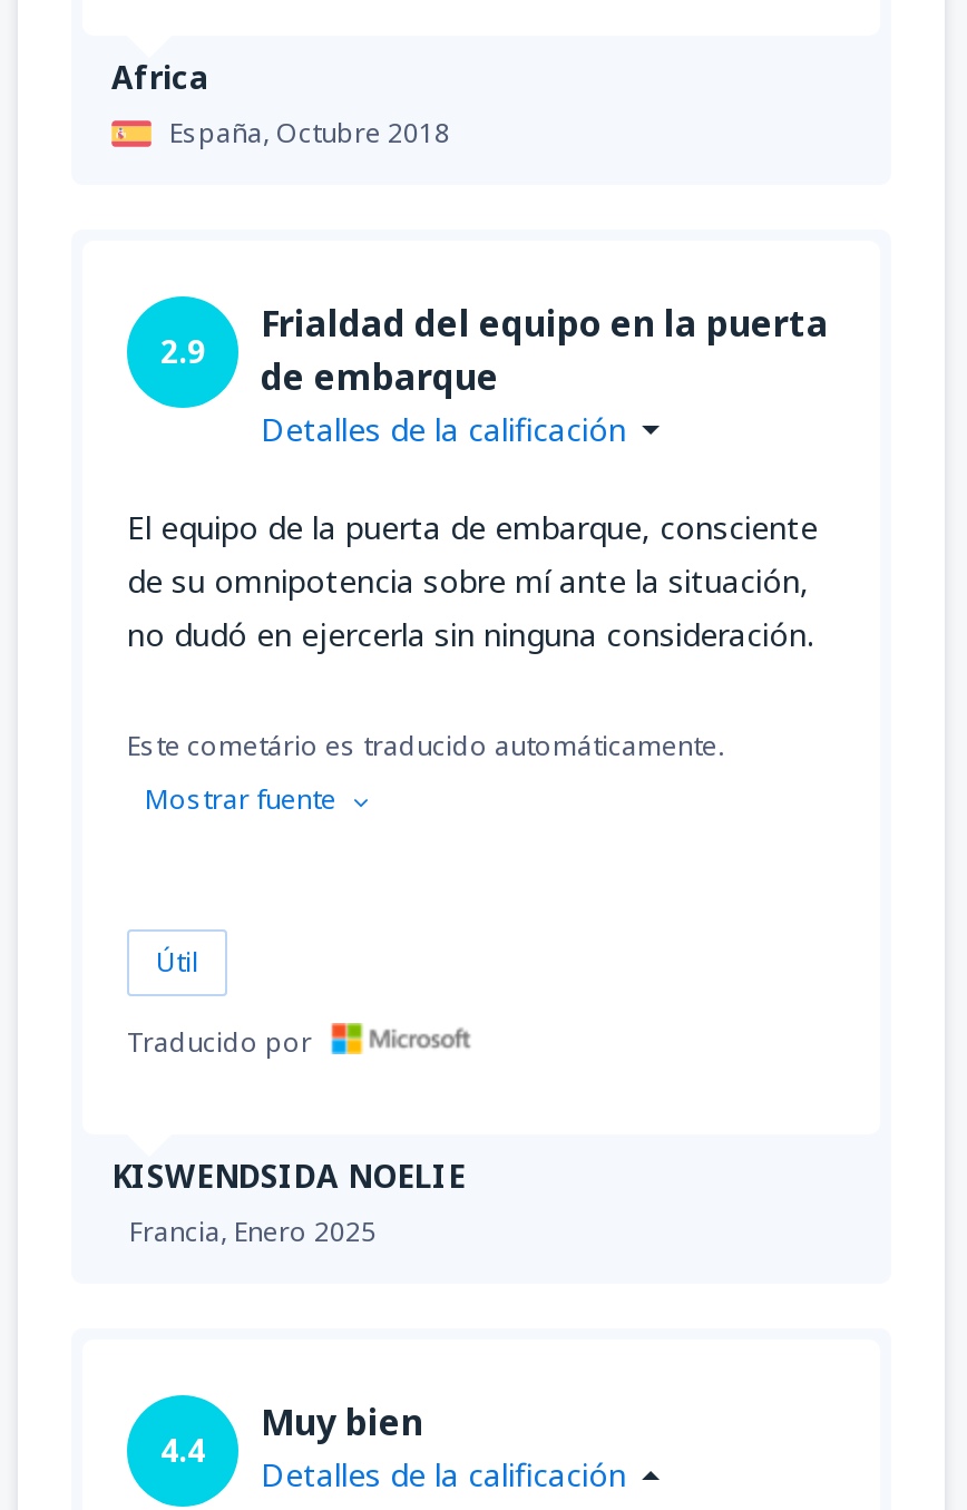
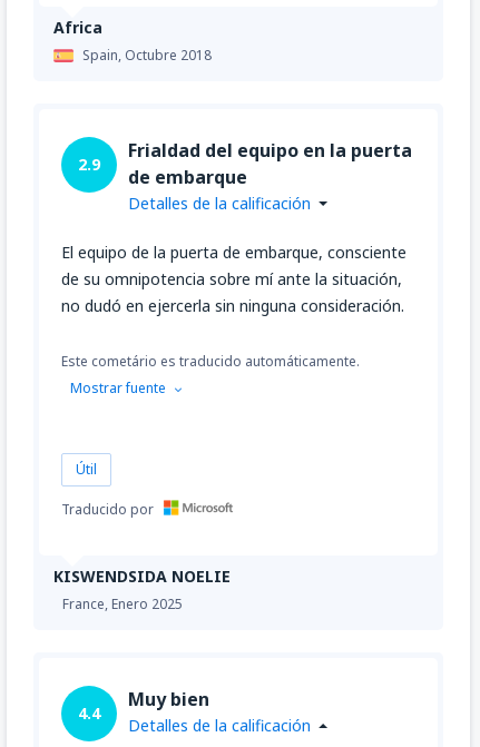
[169,113,450,151] España, Octubre 2018 -> [82,46,212,64] Spain, Octubre 2018
[129,1212,377,1250] Francia, Enero 2025 -> [62,594,183,613] France, Enero 2025

